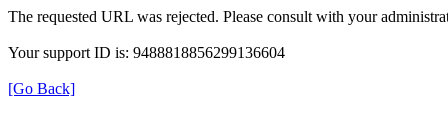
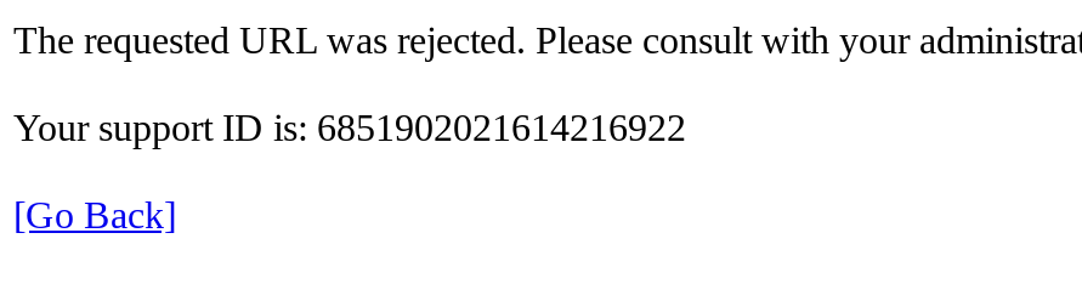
[8,44,285,61] Your support ID is: 9488818856299136604 -> [13,107,686,148] Your support ID is: 6851902021614216922

